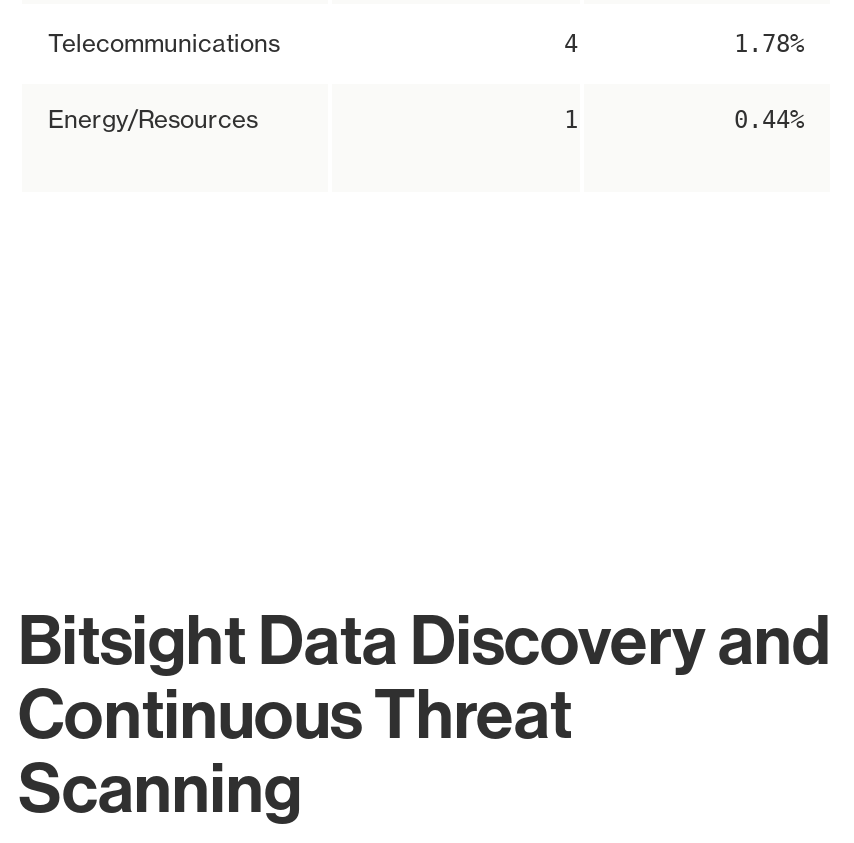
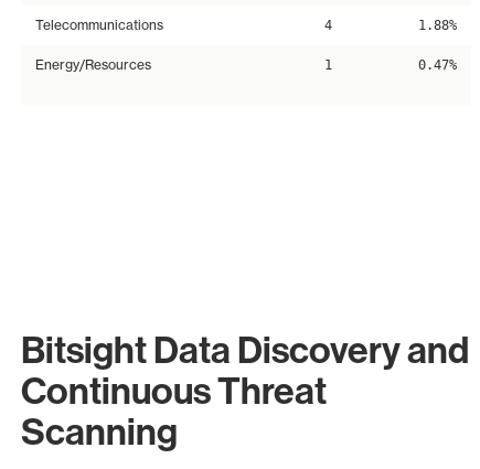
[734,30,804,58] 1.78% -> [418,18,457,33] 1.88%
[734,106,804,134] 0.44% -> [418,57,457,73] 0.47%

